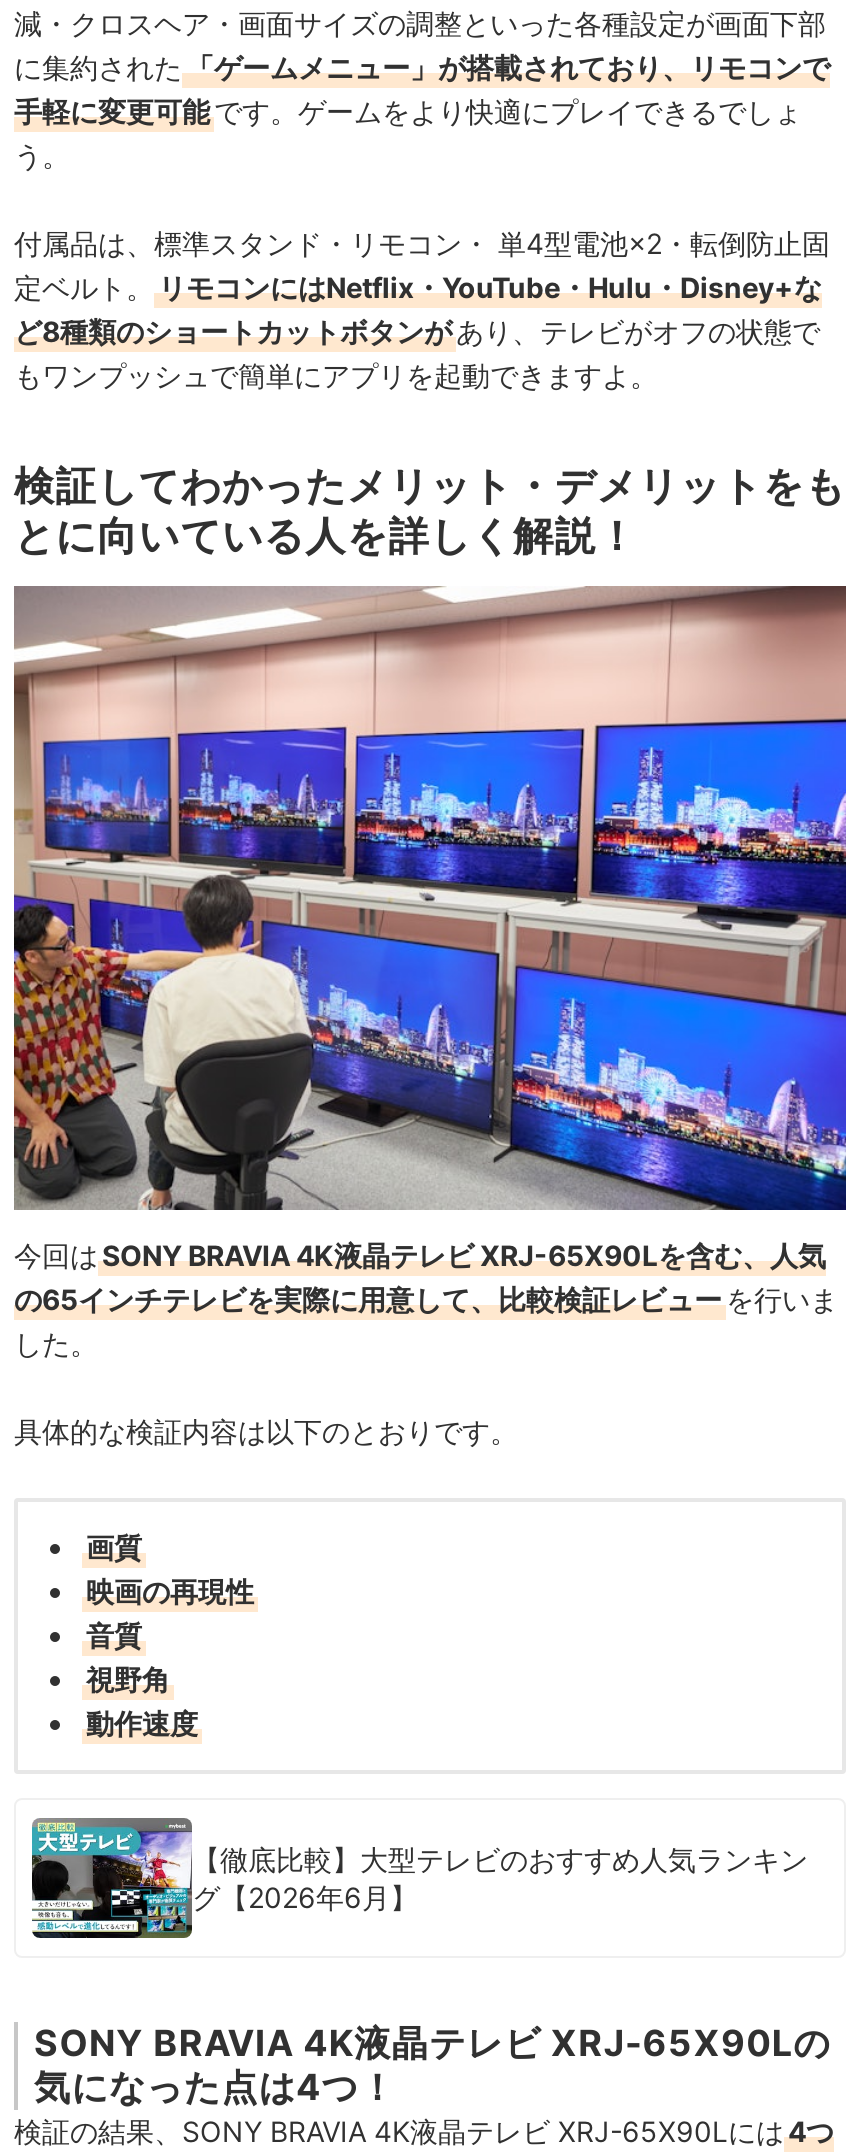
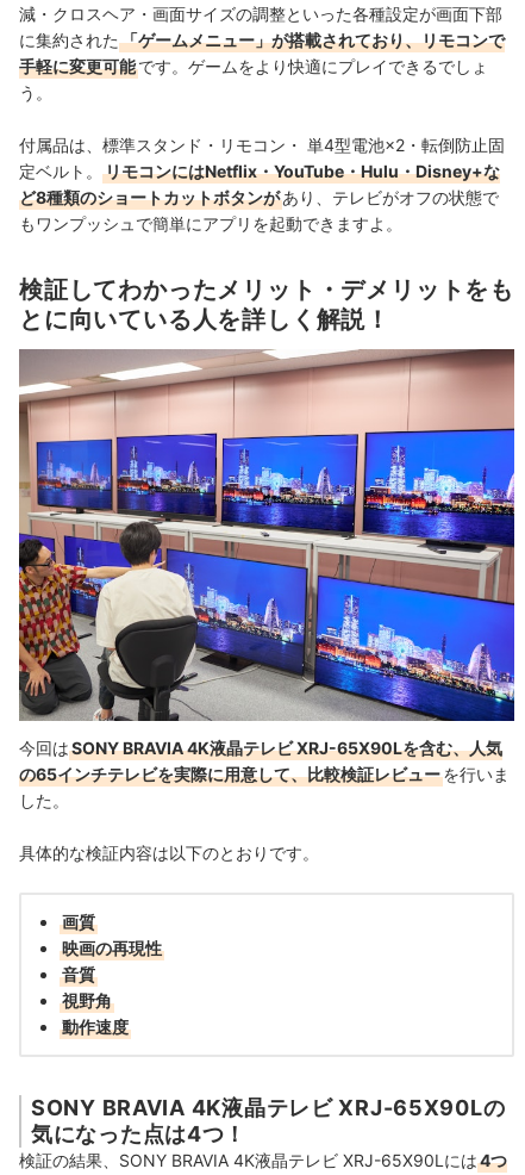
[30,1816,808,1940] [image] | 【徹底比較】大型テレビのおすすめ人気ランキン | グ【2026年6月】 -> none

